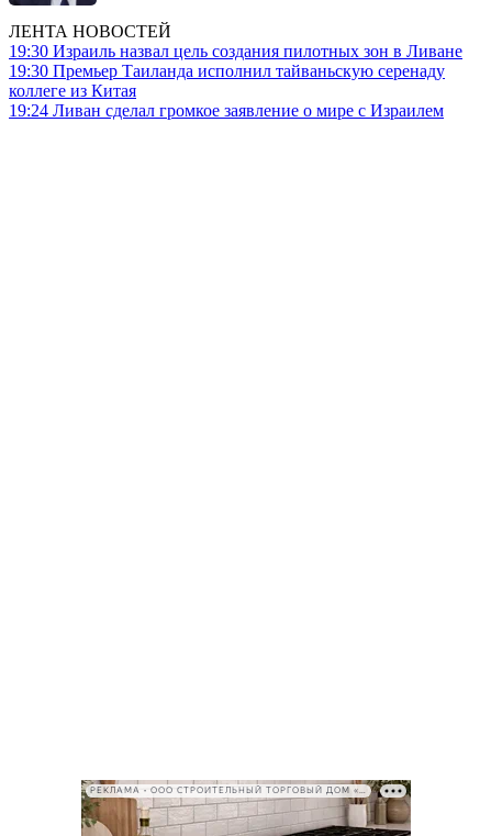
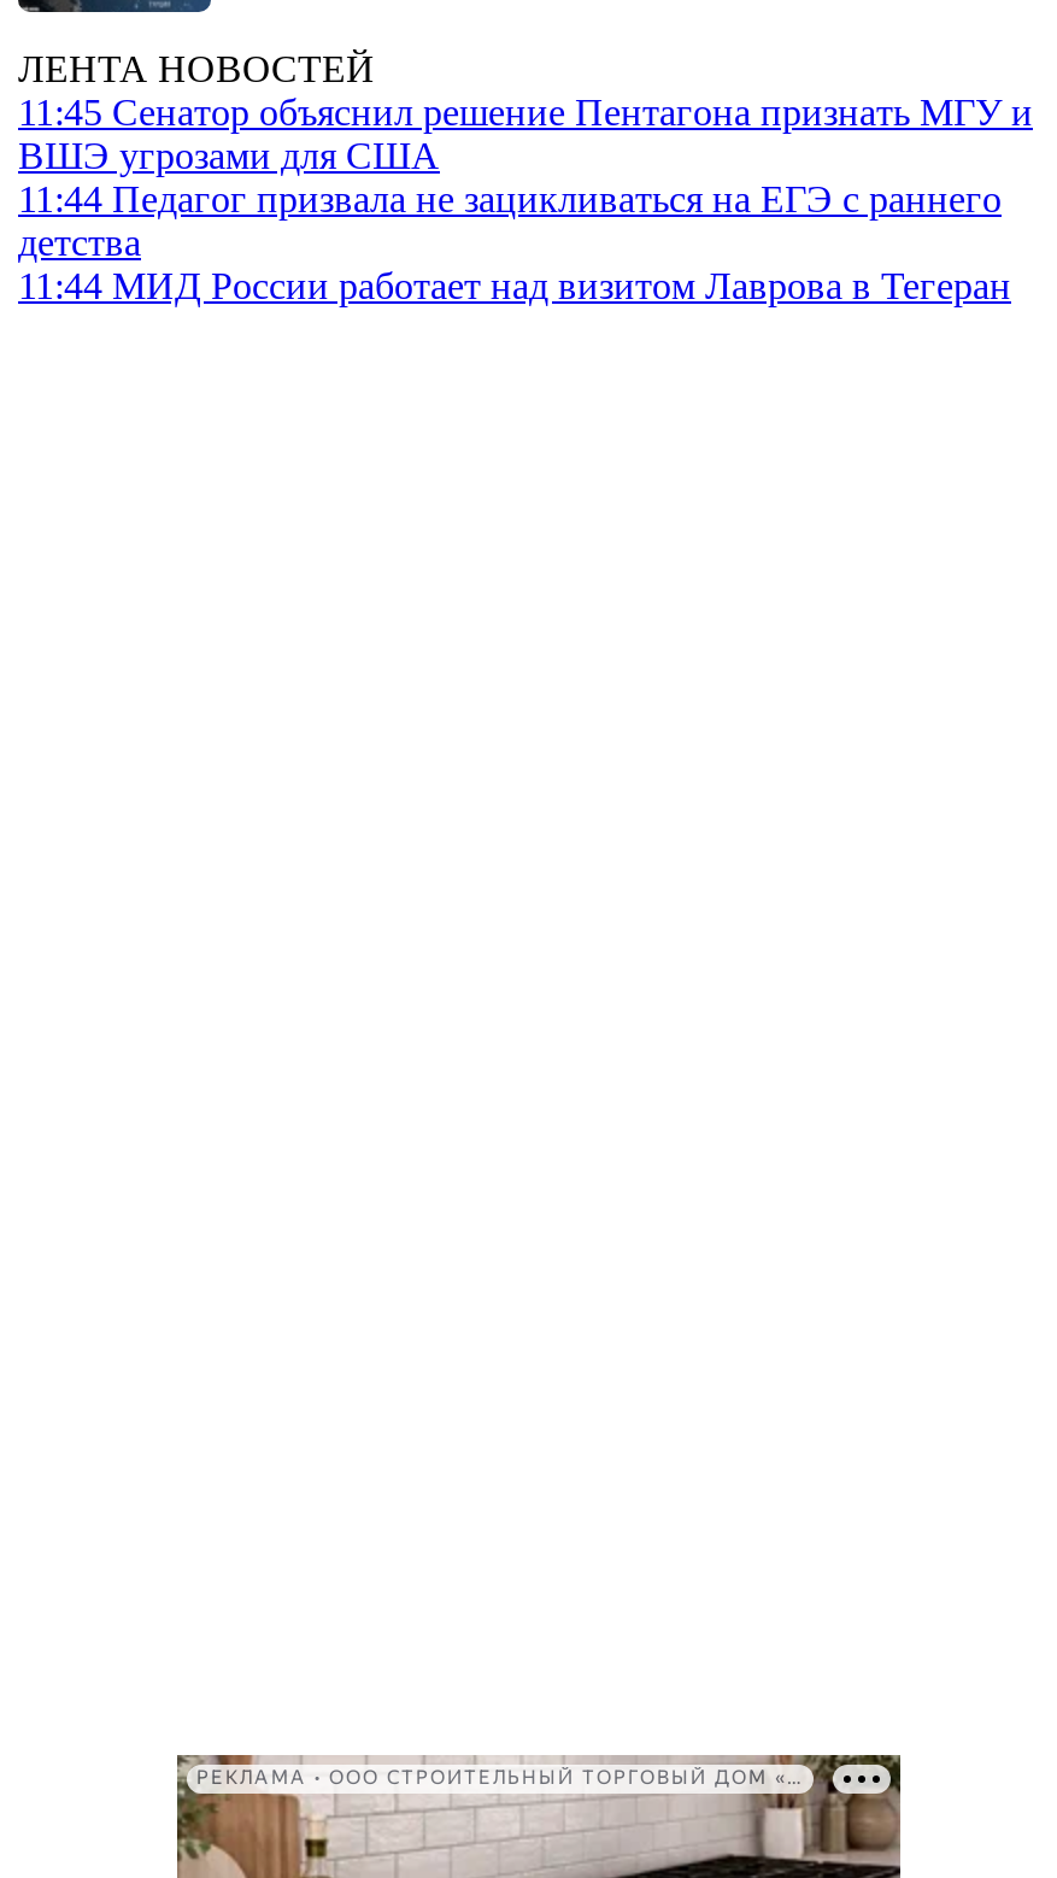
[9,42,462,120] 19:30 Израиль назвал цель создания пилотных зон в Ливане | 19:30 Премьер Таиланда исполнил тайваньскую серенаду | коллеге из Китая | 19:24 Ливан сделал громкое заявление о мире с Израилем -> [18,92,1033,306] 11:45 Сенатор объяснил решение Пентагона признать МГУ и | ВШЭ угрозами для США | 11:44 Педагог призвала не зацикливаться на ЕГЭ с раннего | детства | 11:44 МИД России работает над визитом Лаврова в Тегеран

